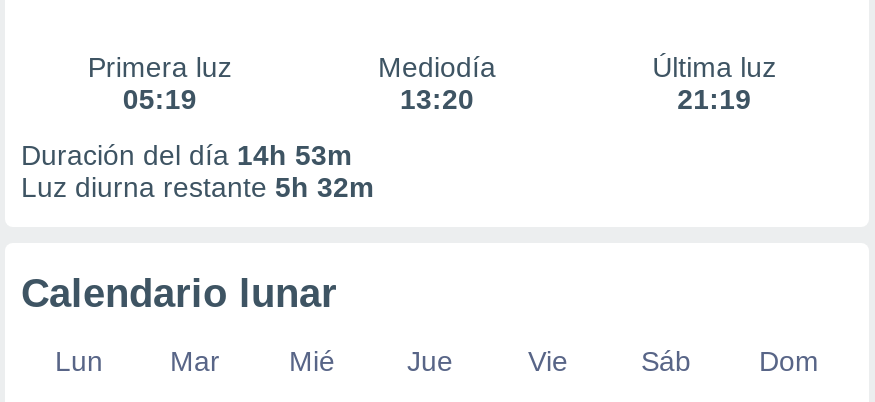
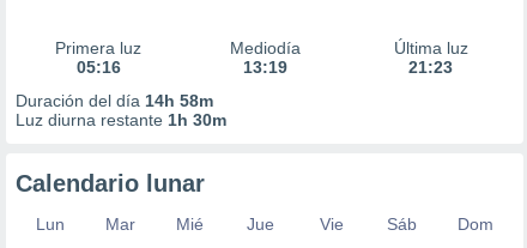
[123,83,197,115] 05:19 -> [76,58,121,77] 05:16
[400,83,474,115] 13:20 -> [243,58,287,77] 13:19
[677,83,751,115] 21:19 -> [409,58,453,77] 21:23
[21,139,351,171] Duración del día 14h 53m -> [16,91,213,110] Duración del día 14h 58m
[21,171,373,203] Luz diurna restante 5h 32m -> [16,110,226,129] Luz diurna restante 1h 30m

